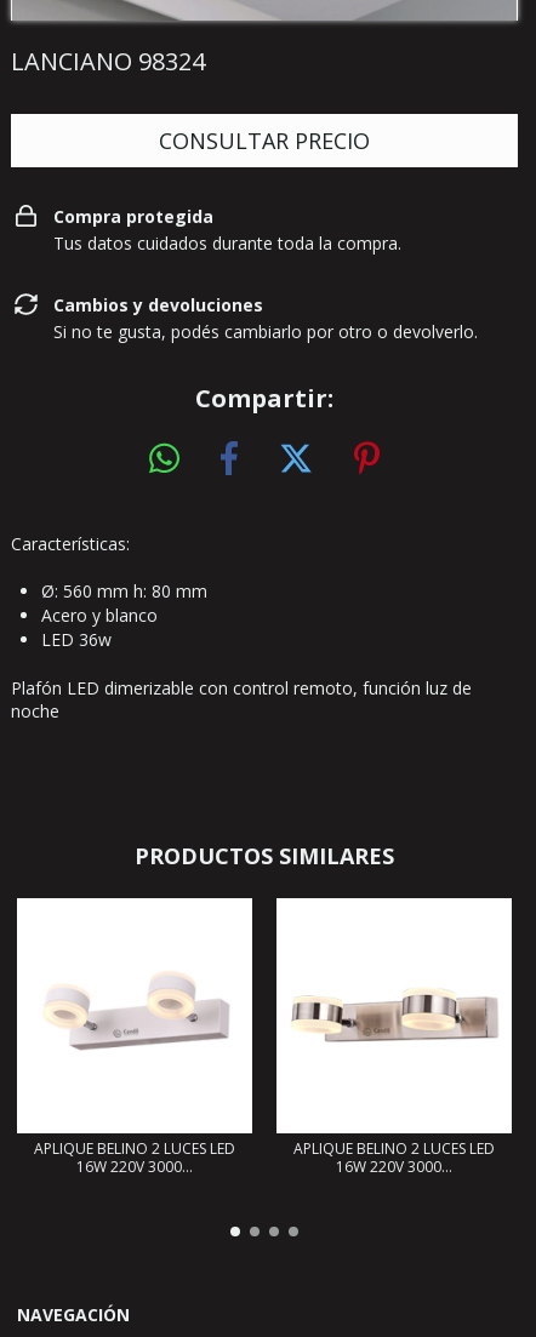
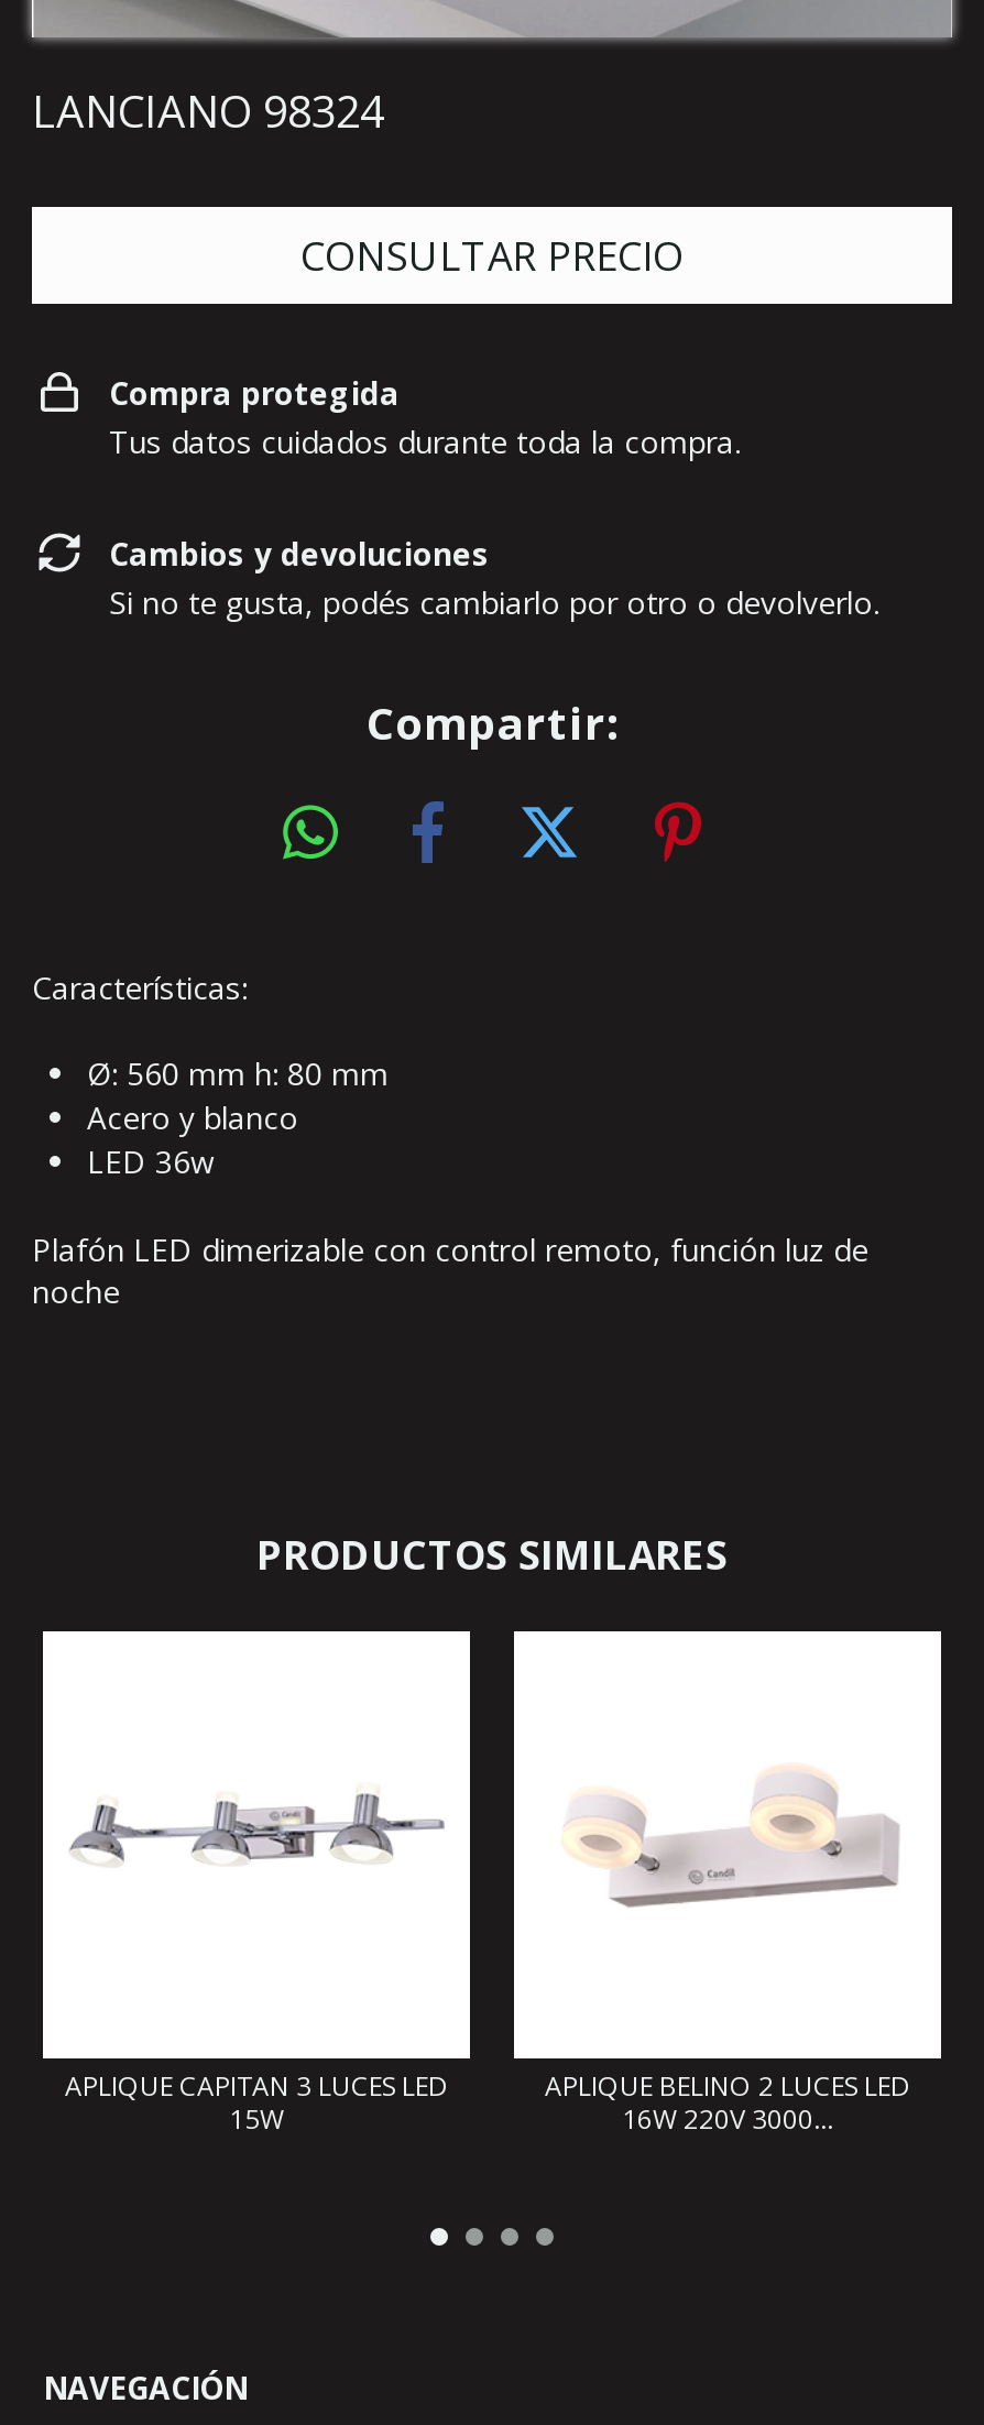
[33,972,238,1051] [image] -> [69,1768,446,1907] [image]
[291,973,498,1050] [image] -> [543,1766,915,1909] [image]
[34,1138,235,1176] APLIQUE BELINO 2 LUCES LED | 16W 220V 3000... -> [65,2066,448,2137] APLIQUE CAPITAN 3 LUCES LED | 15W

